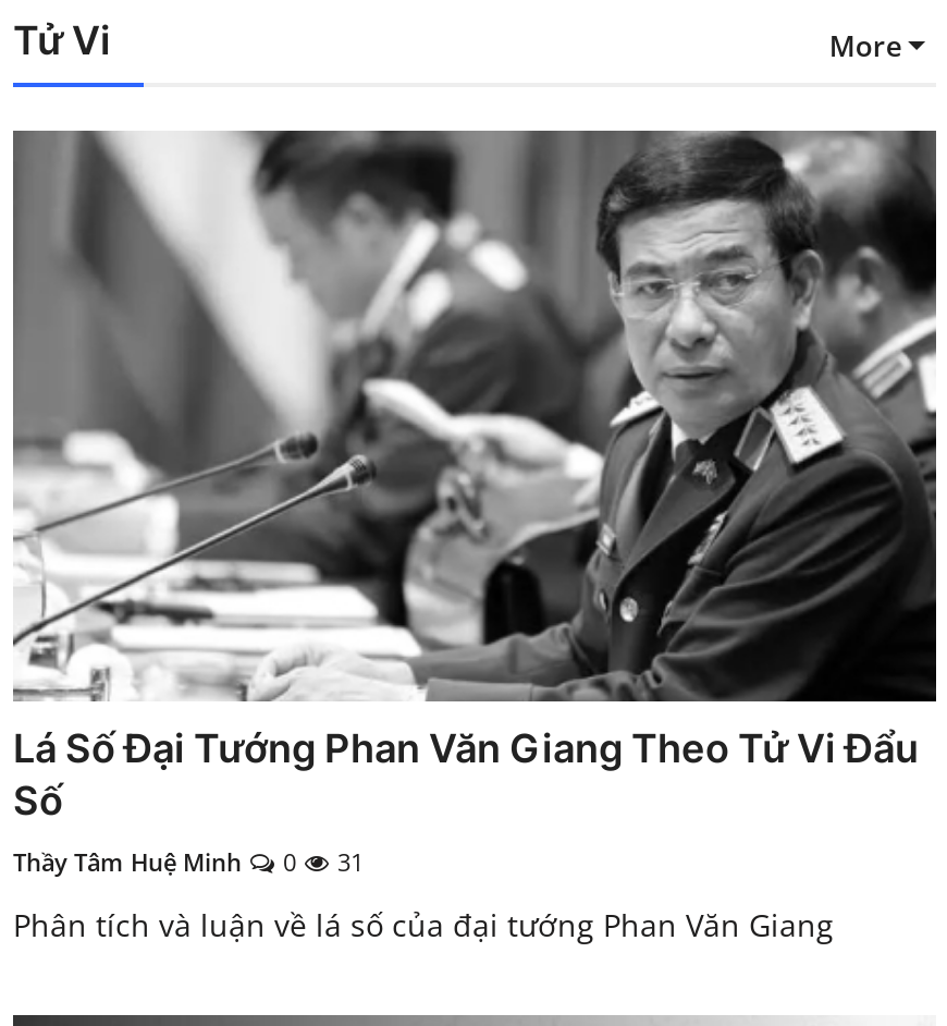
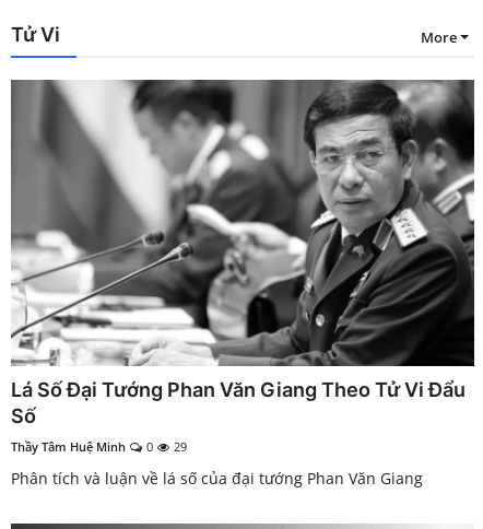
[13,845,364,878] Thầy Tâm Huệ Minh 0 31 -> [11,438,187,455] Thầy Tâm Huệ Minh 0 29

